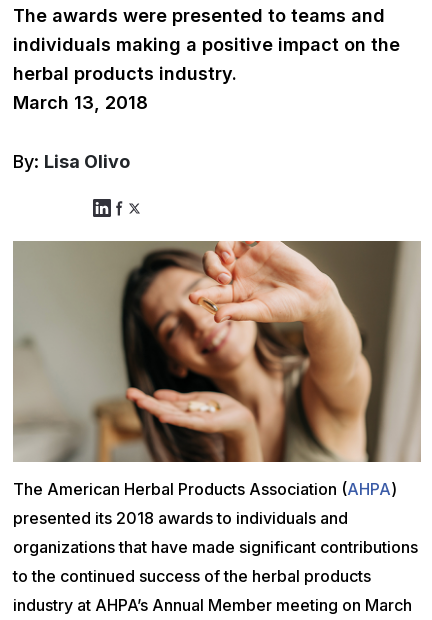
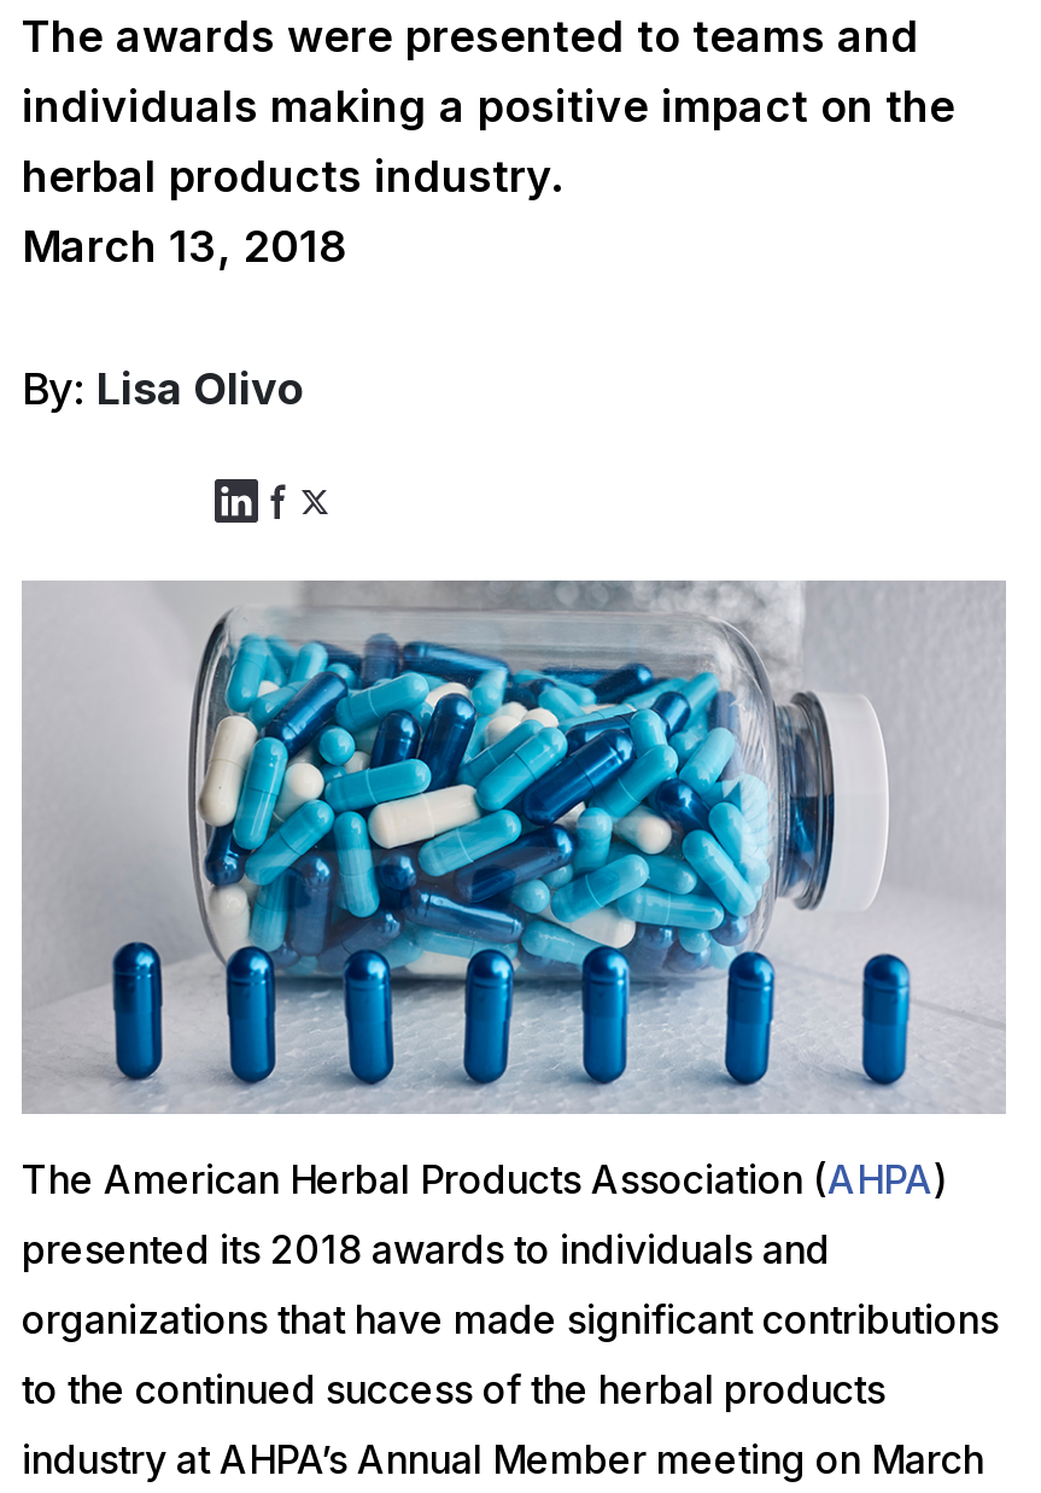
[14,240,421,463] [image] -> [27,578,1004,1114] [image]

